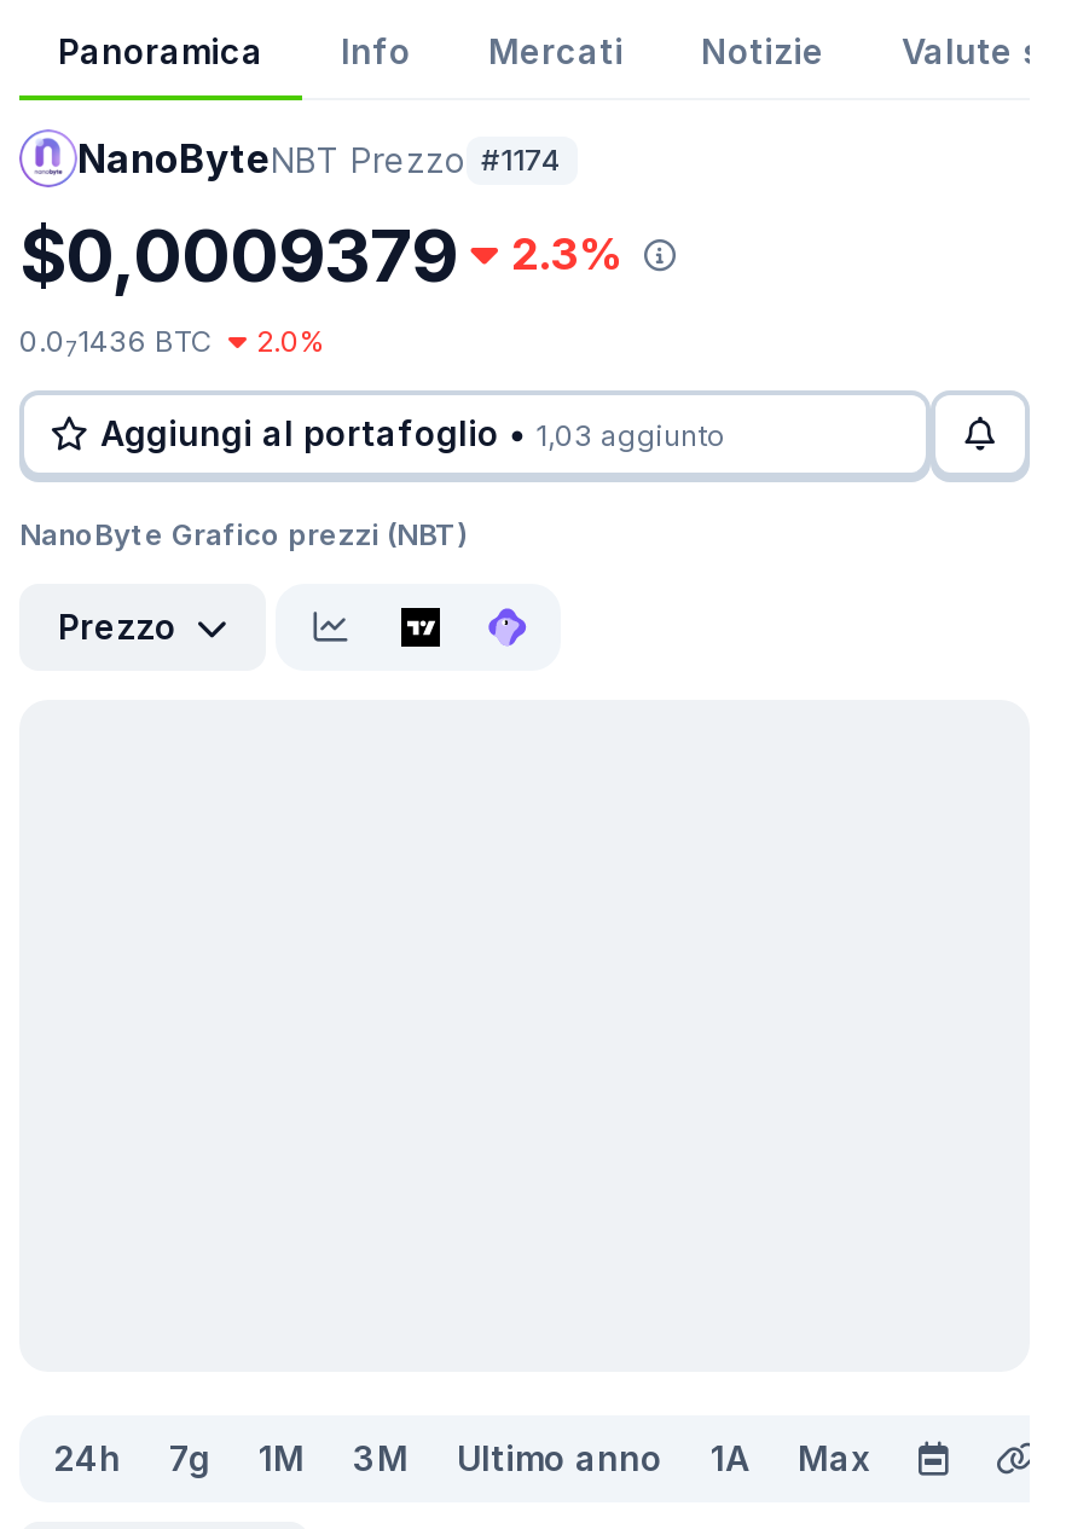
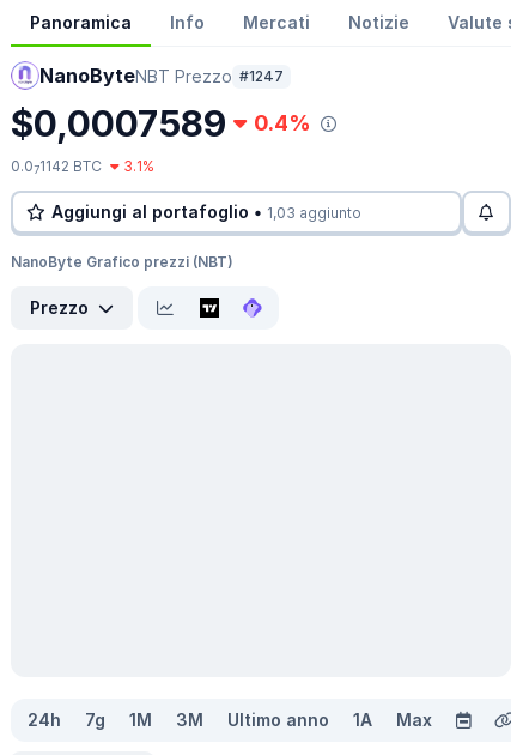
[77,134,563,183] NanoByteNBT Prezzo #1174 -> [39,64,284,87] NanoByteNBT Prezzo #1247
[19,212,457,299] $0,0009379 -> [11,102,226,145] $0,0007589
[511,228,625,279] 2.3% -> [253,110,311,135] 0.4%
[19,323,213,362] 0.071436 BTC -> [11,157,102,176] 0.071142 BTC
[256,323,324,359] 2.0% -> [123,157,154,175] 3.1%

